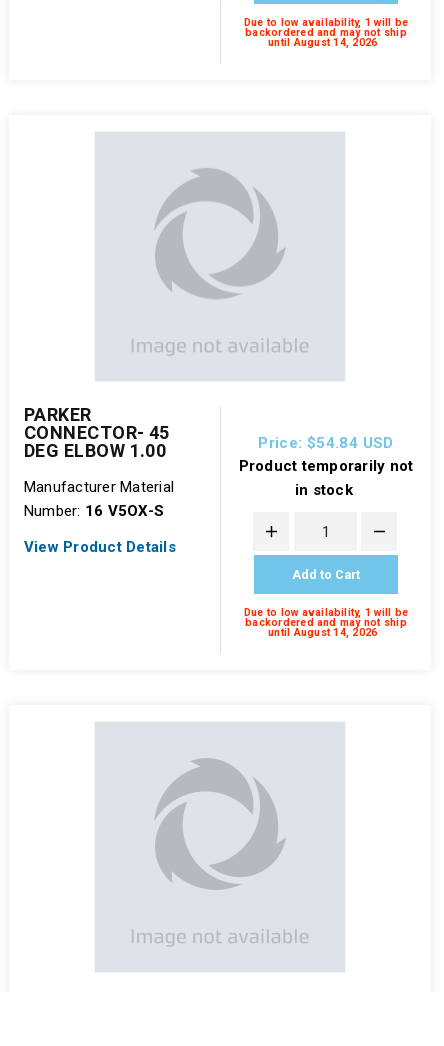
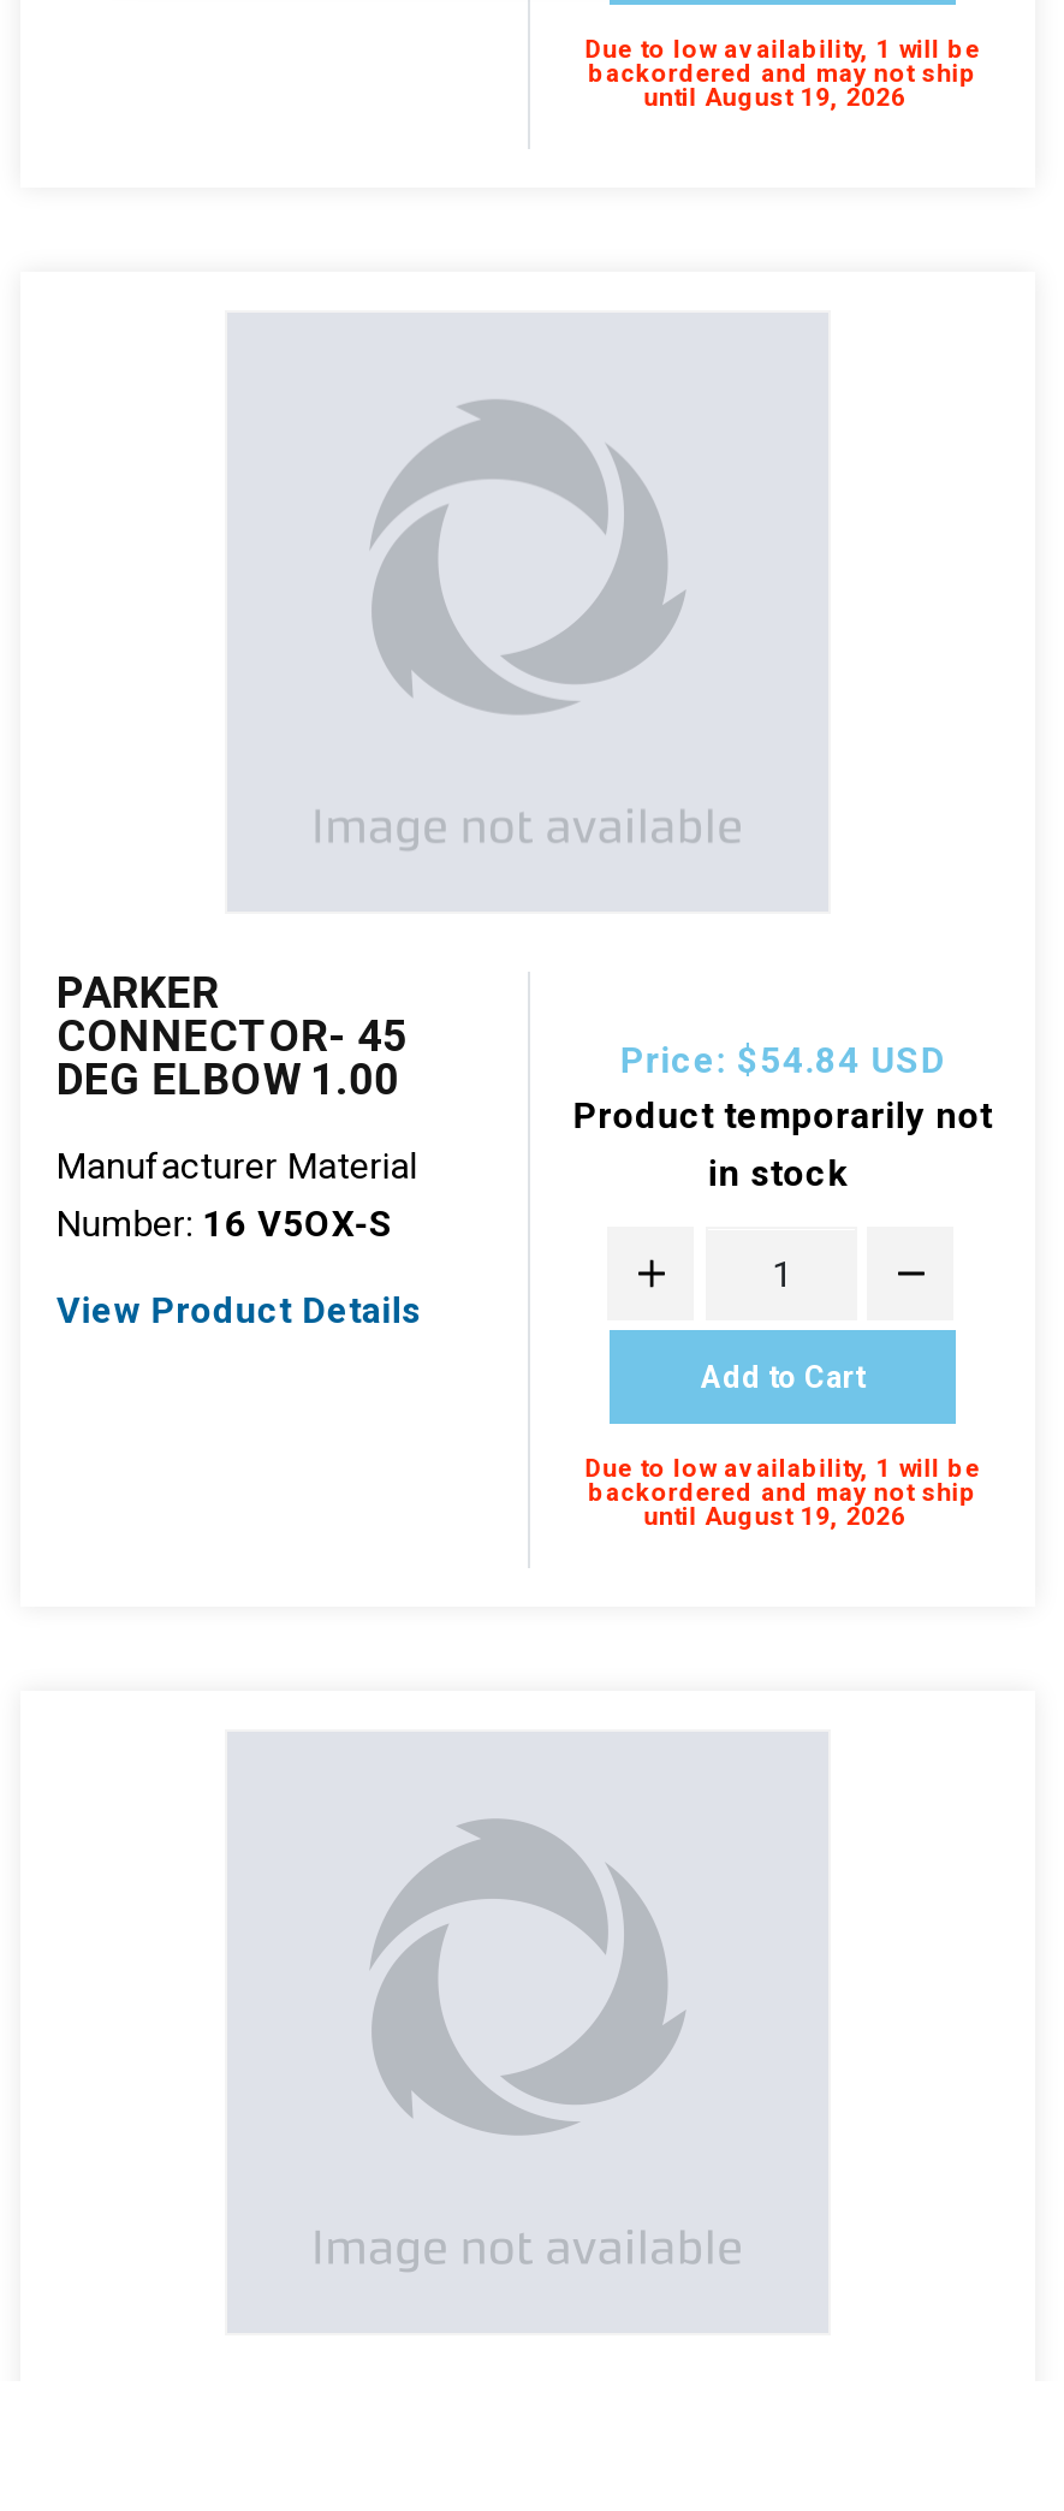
[268,36,384,49] until August 14, 2026 -> [644,82,922,113] until August 19, 2026
[268,626,384,639] until August 14, 2026 -> [644,1502,922,1533] until August 19, 2026

